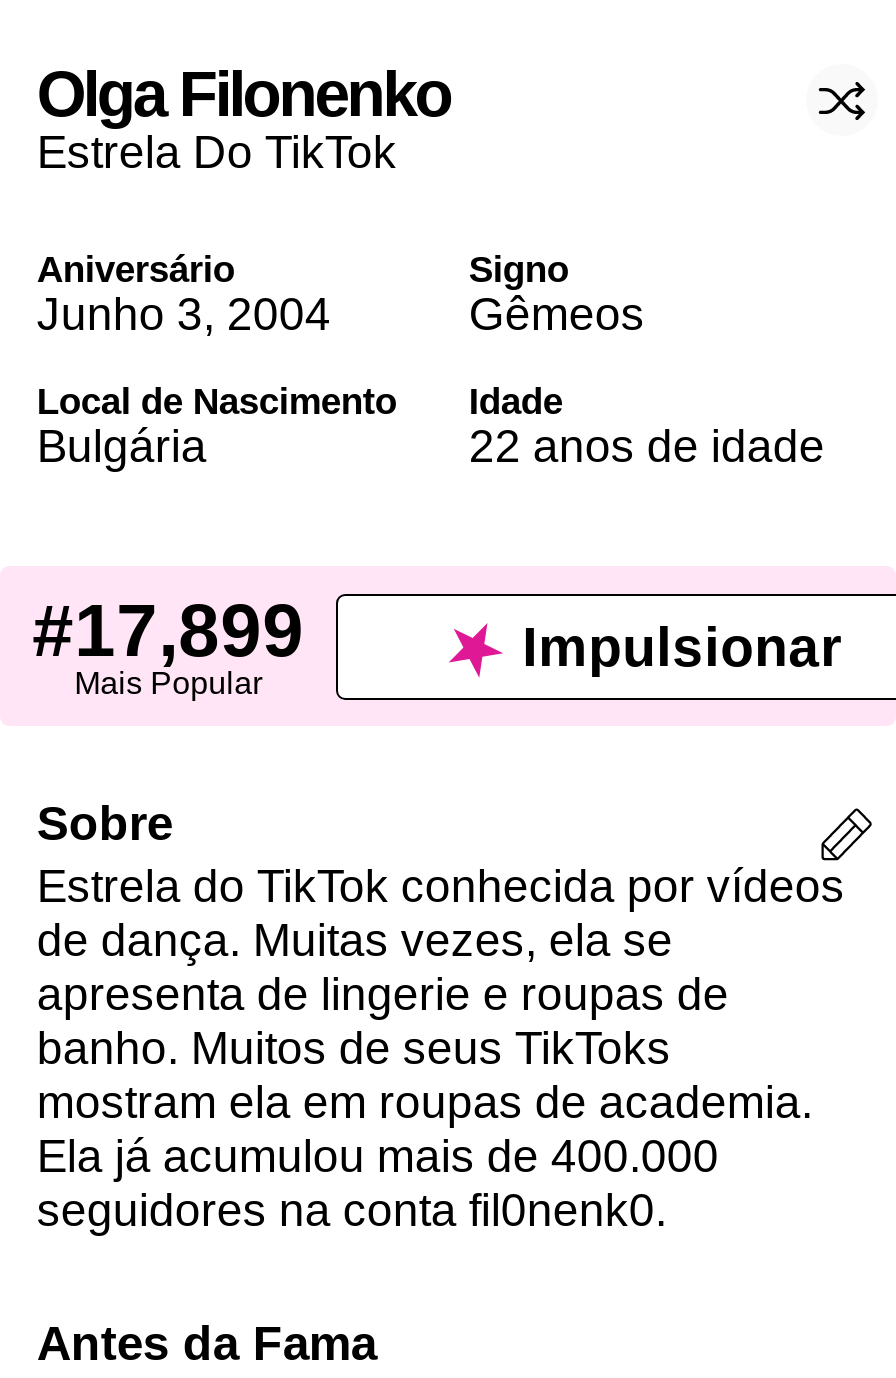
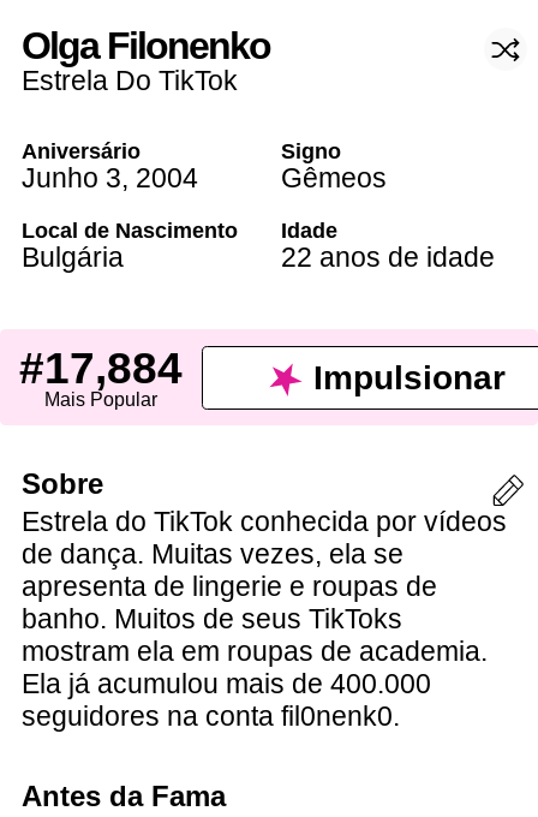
[32,589,304,671] #17,899 -> [19,343,183,392] #17,884

